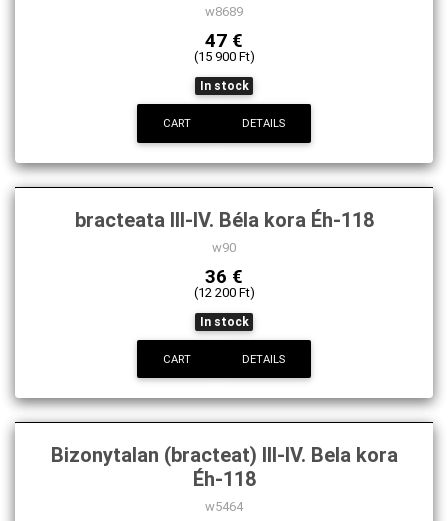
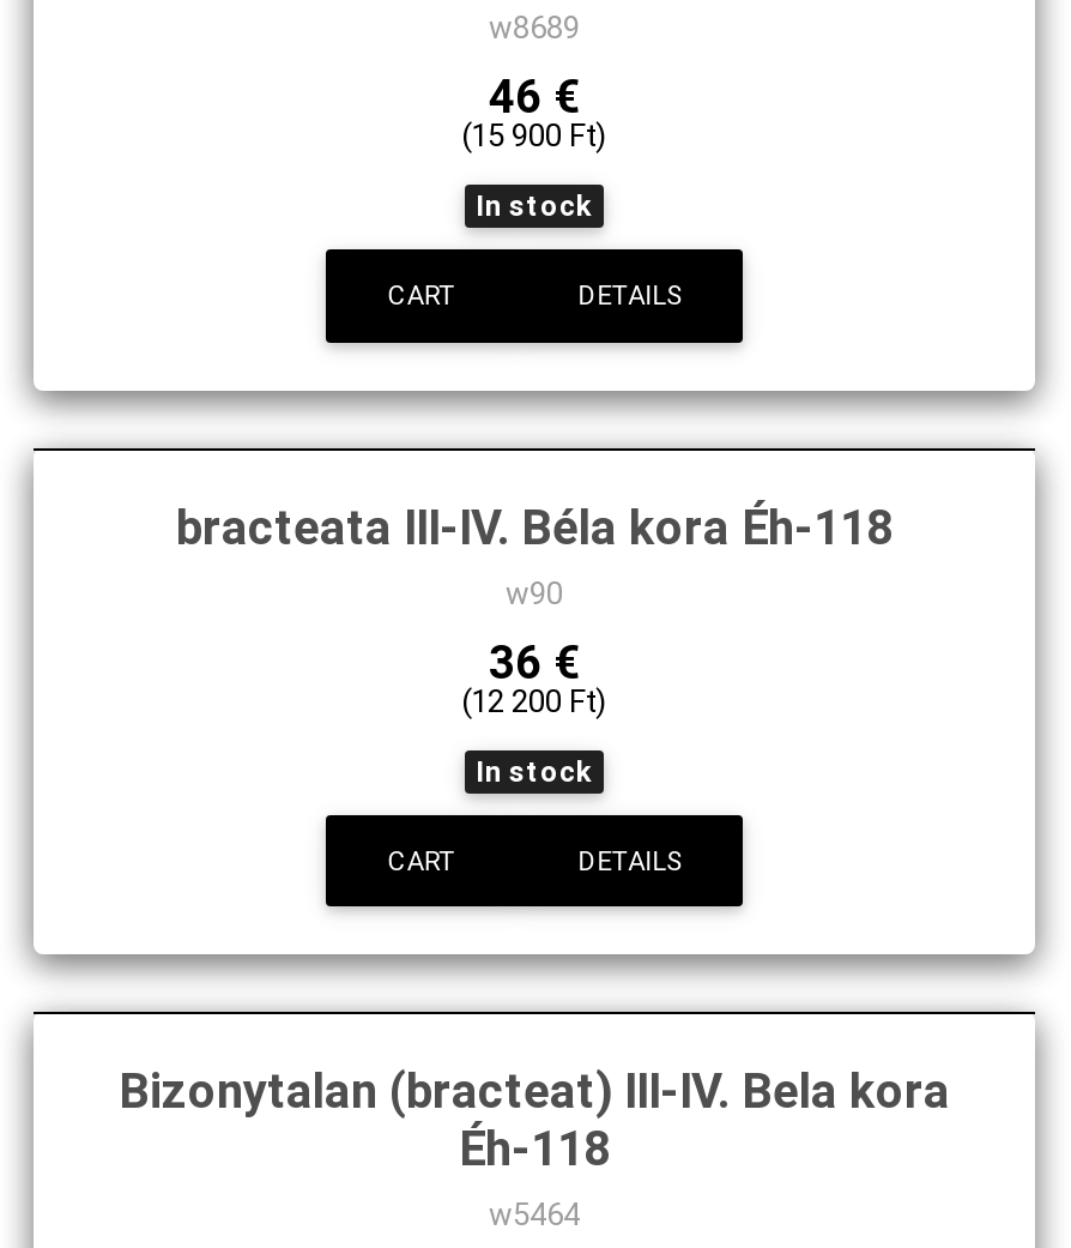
[205,28,243,52] 47 € -> [489,67,580,125] 46 €

